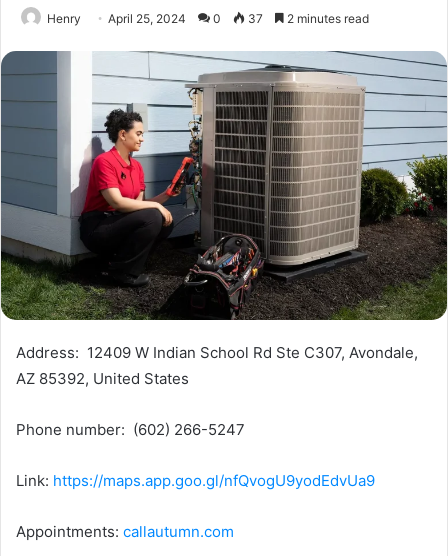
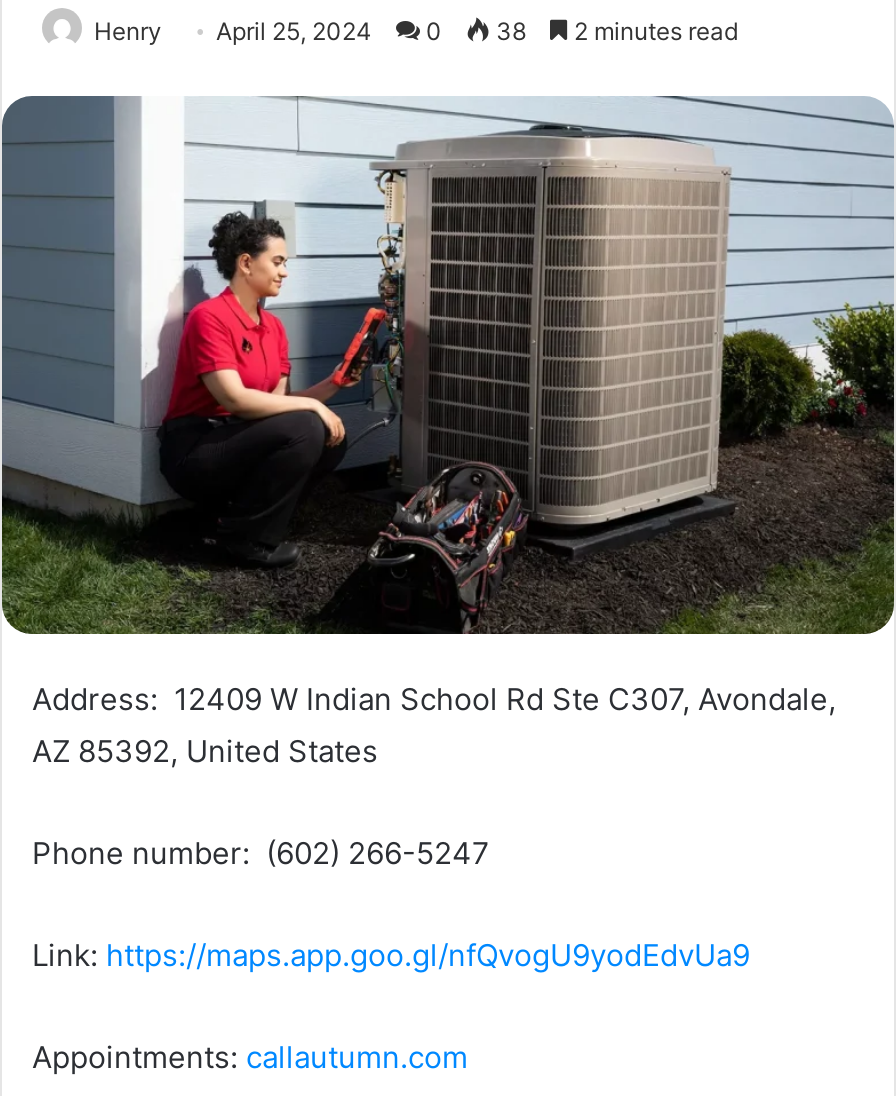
[47,11,369,26] Henry April 25, 2024 0 37 2 minutes read -> [94,16,738,46] Henry April 25, 2024 0 38 2 minutes read

